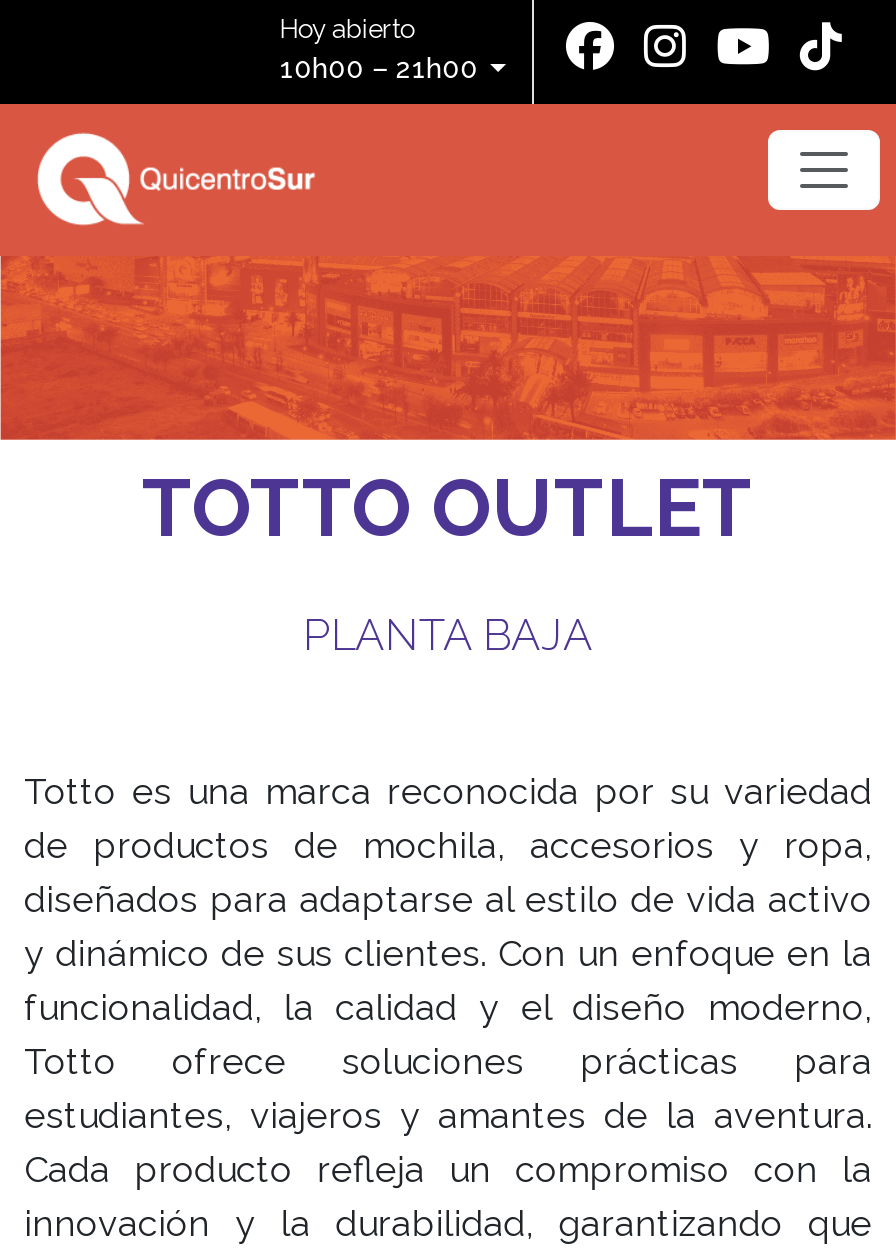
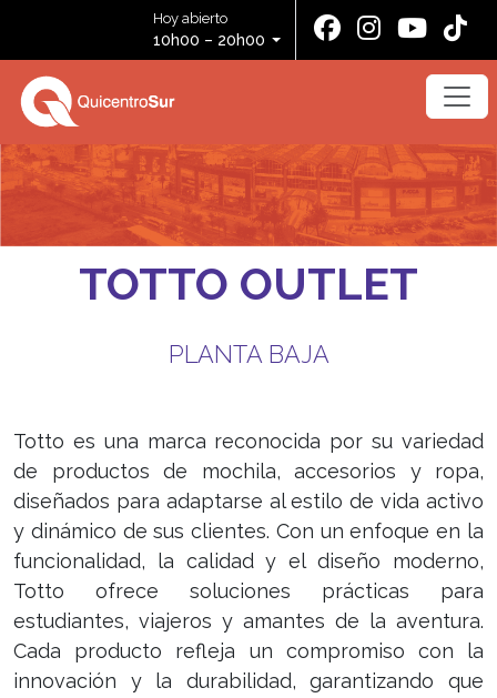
[280,52,478,84] 10h00 – 21h00 -> [153,31,265,49] 10h00 – 20h00

